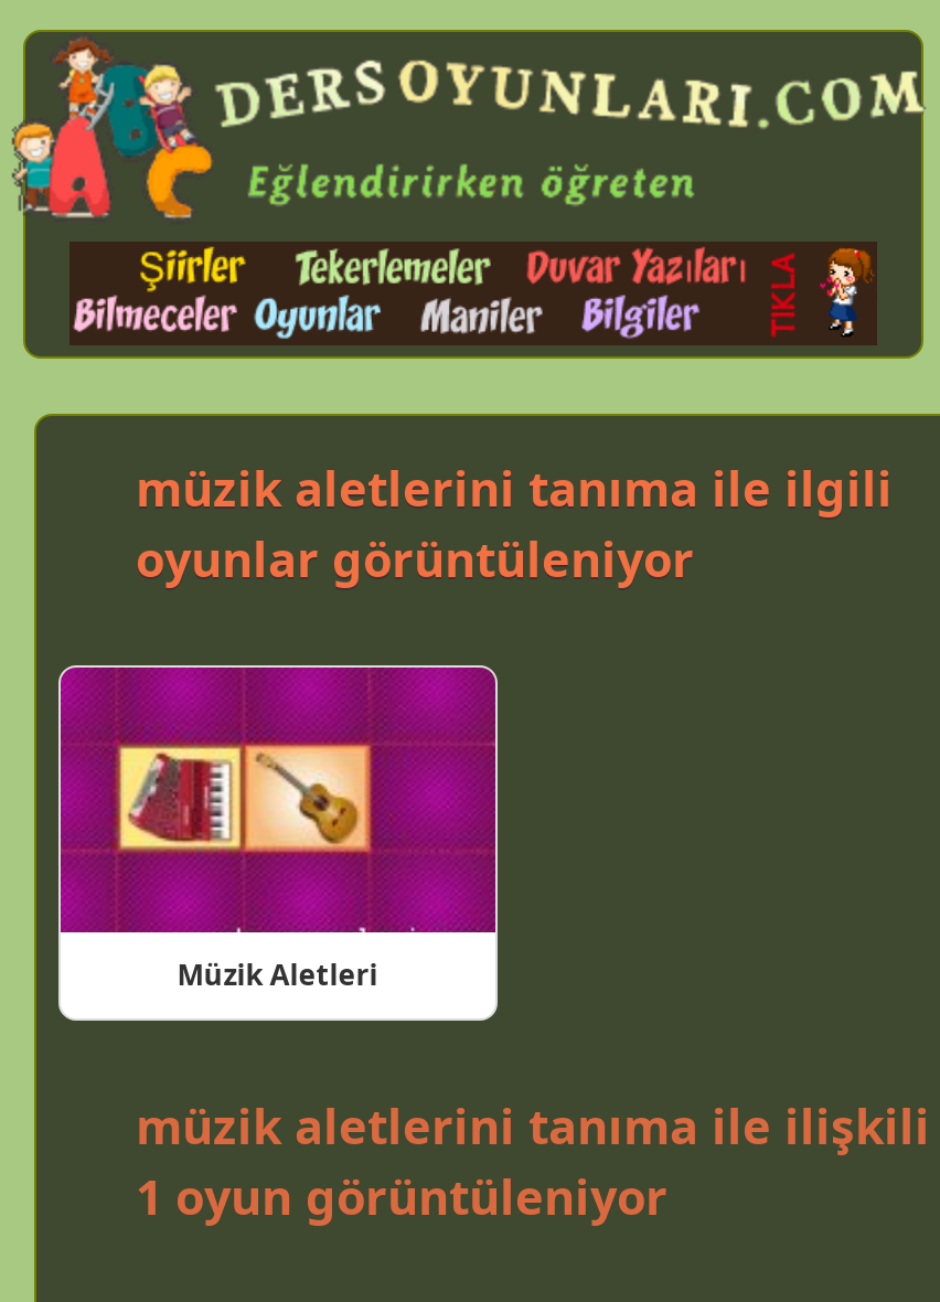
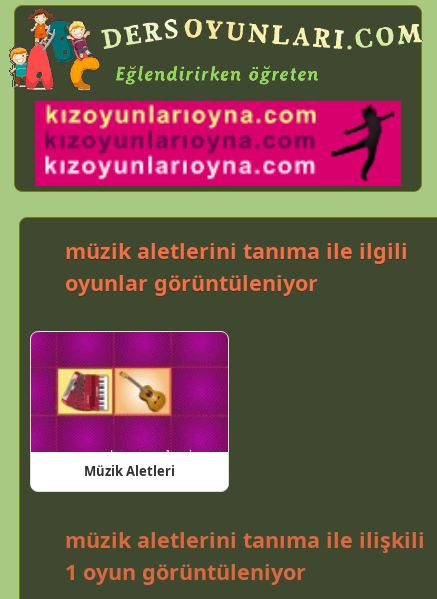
[70,242,877,345] [image] -> [34,100,402,187] [image]

